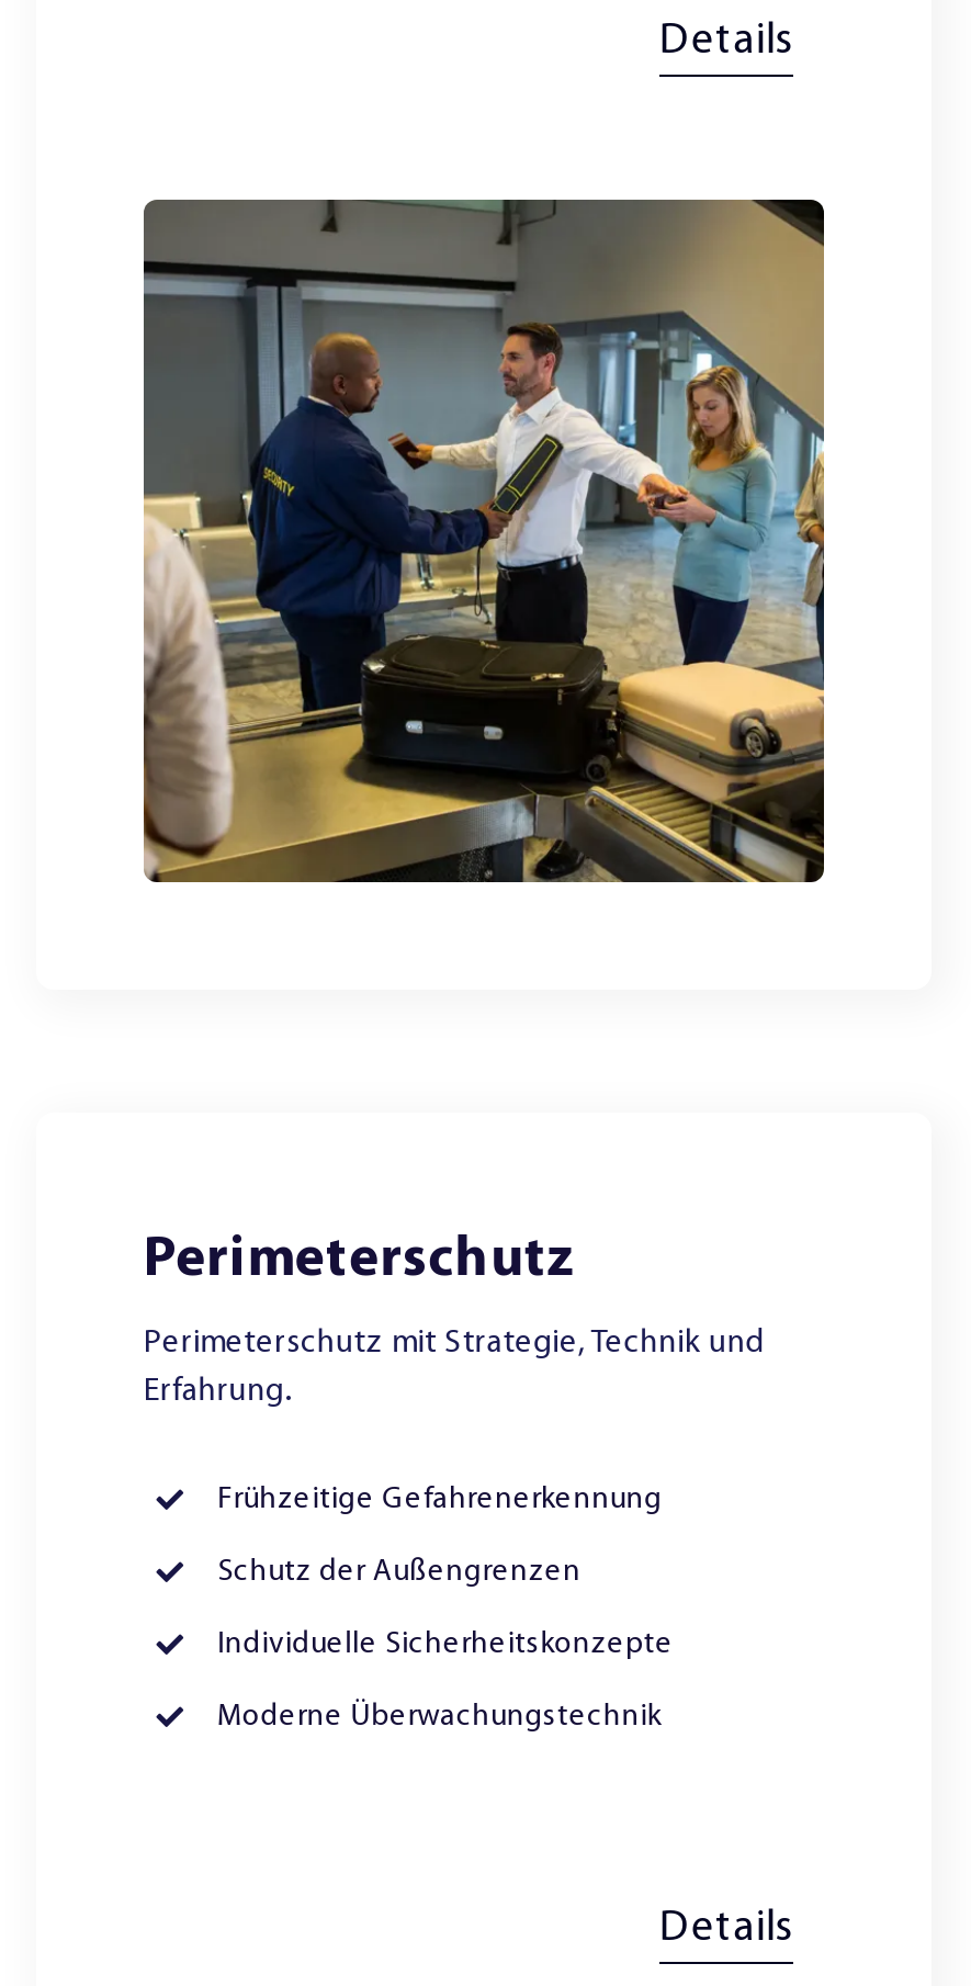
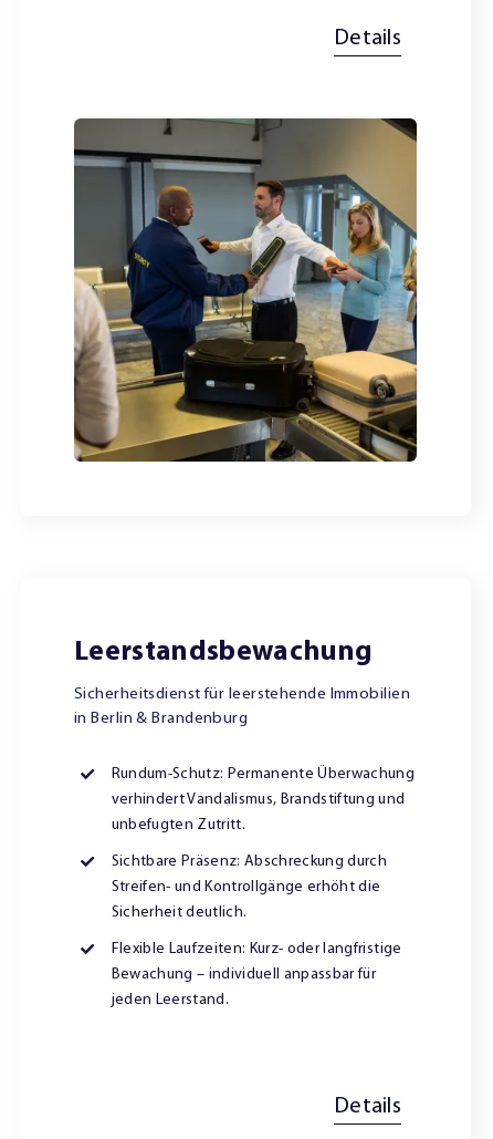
[144,1232,764,1733] Perimeterschutz | Perimeterschutz mit Strategie, Technik und | Erfahrung. | Frühzeitige Gefahrenerkennung | Schutz der Außengrenzen | Individuelle Sicherheitskonzepte | Moderne Überwachungstechnik -> [74,639,415,1008] Leerstandsbewachung | Sicherheitsdienst für leerstehende Immobilien | in Berlin & Brandenburg | Rundum-Schutz: Permanente Überwachung | verhindert Vandalismus, Brandstiftung und | unbefugten Zutritt. | Sichtbare Präsenz: Abschreckung durch | Streifen- und Kontrollgänge erhöht die | Sicherheit deutlich. | Flexible Laufzeiten: Kurz- oder langfristige | Bewachung – individuell anpassbar für | jeden Leerstand.

